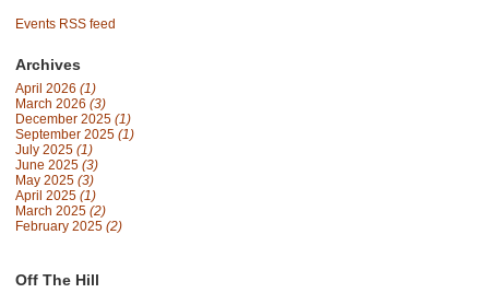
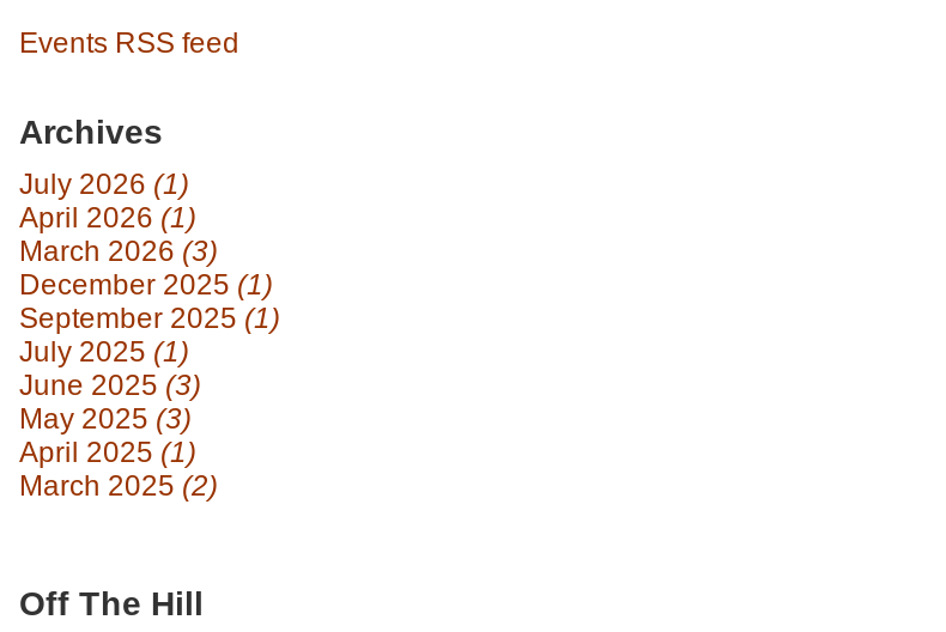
none -> [19,169,189,202] July 2026 (1)
[15,219,122,234] February 2025 (2) -> none

